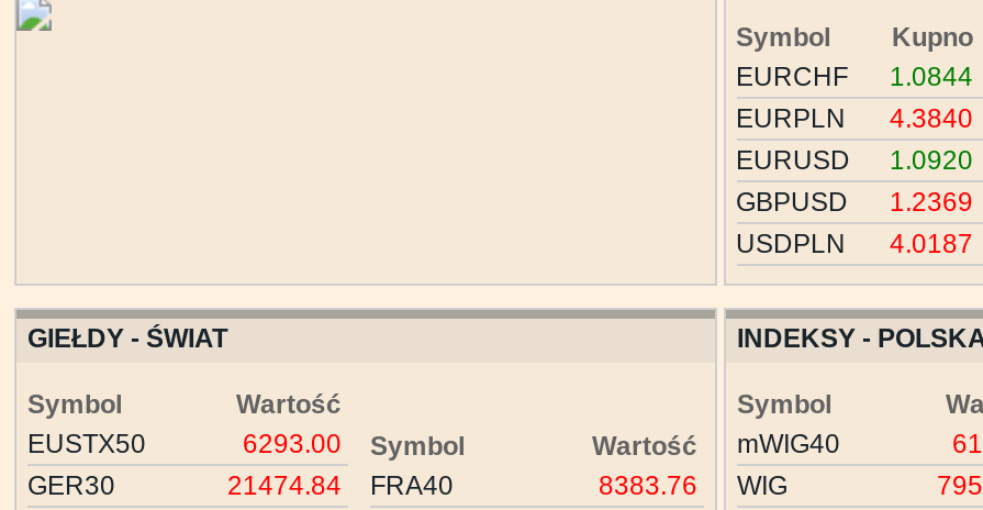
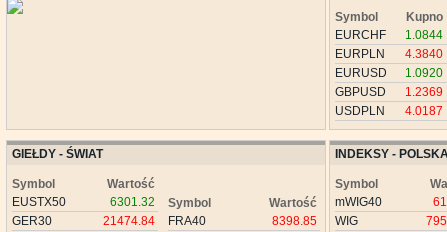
[243,429,465,462] 6293.00 Symbol -> [110,195,211,210] 6301.32 Symbol
[599,470,787,501] 8383.76 WIG -> [272,214,358,228] 8398.85 WIG

